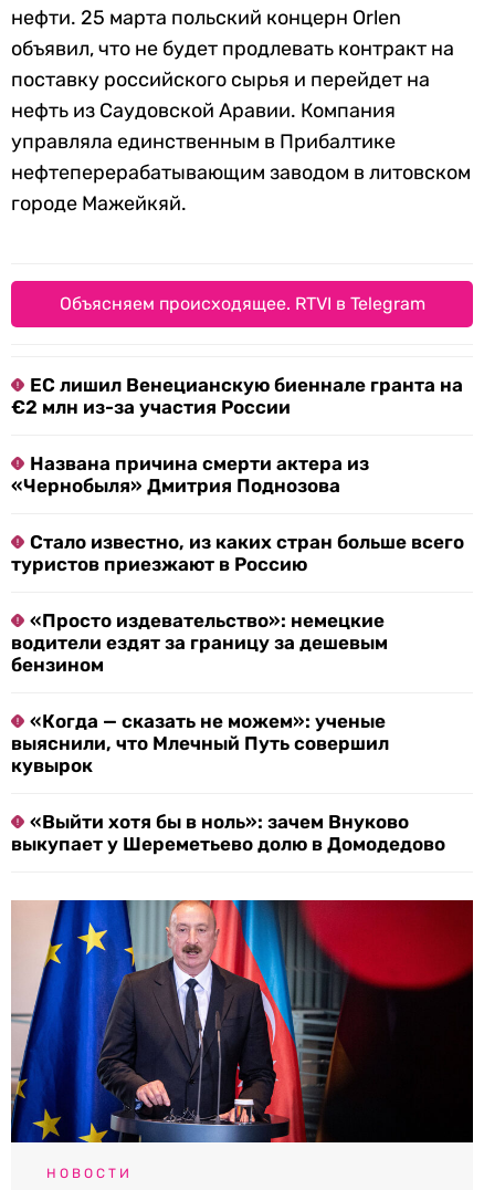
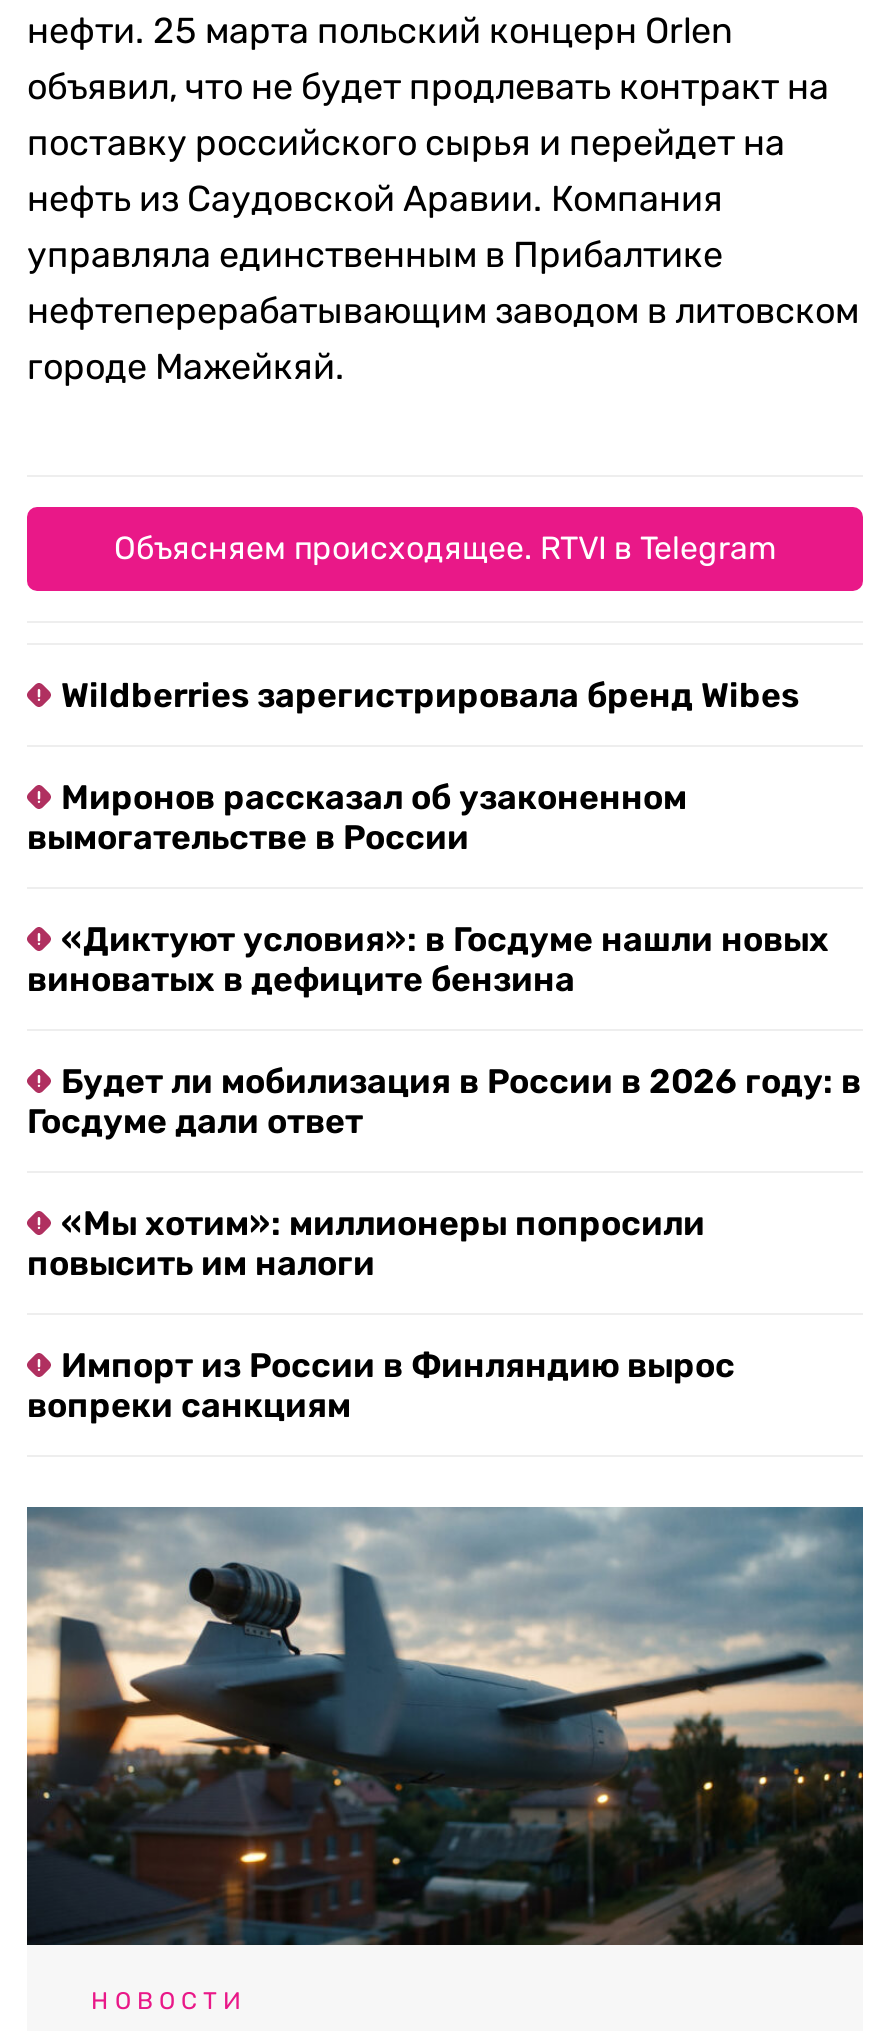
[11,374,463,418] ЕС лишил Венецианскую биеннале гранта на | €2 млн из-за участия России -> [61,675,799,715] Wildberries зарегистрировала бренд Wibes
[11,452,369,497] Названа причина смерти актера из | «Чернобыля» Дмитрия Поднозова -> [27,777,687,857] Миронов рассказал об узаконенном | вымогательстве в России
[11,531,464,575] Стало известно, из каких стран больше всего | туристов приезжают в Россию -> [27,919,829,999] «Диктуют условия»: в Госдуме нашли новых | виноватых в дефиците бензина
[11,609,388,676] «Просто издевательство»: немецкие | водители ездят за границу за дешевым | бензином -> [27,1061,861,1141] Будет ли мобилизация в России в 2026 году: в | Госдуме дали ответ
[11,710,389,776] «Когда — сказать не можем»: ученые | выяснили, что Млечный Путь совершил | кувырок -> [27,1203,705,1283] «Мы хотим»: миллионеры попросили | повысить им налоги
[11,811,445,855] «Выйти хотя бы в ноль»: зачем Внуково | выкупает у Шереметьево долю в Домодедово -> [27,1345,735,1425] Импорт из России в Финляндию вырос | вопреки санкциям
[10,899,474,1144] [image] -> [27,1505,865,1947] [image]

